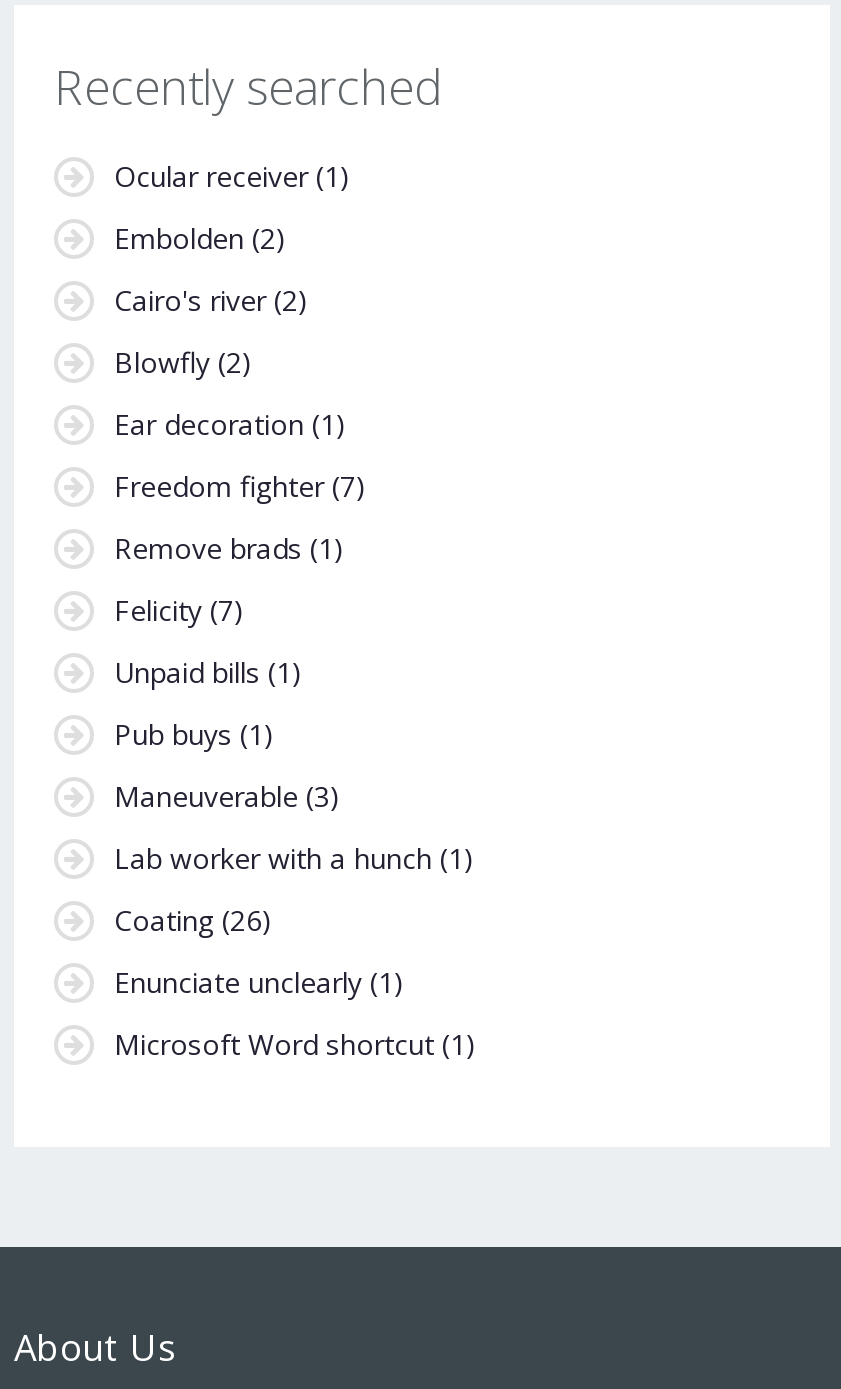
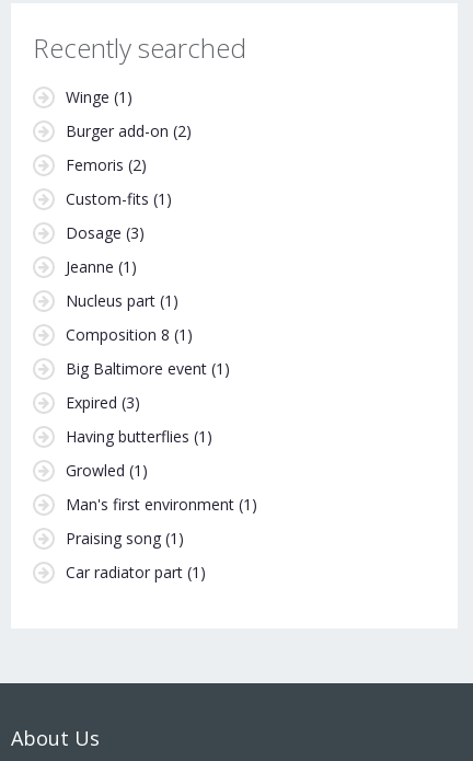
[114,157,350,195] Ocular receiver (1) -> [66,87,132,107] Winge (1)
[114,219,286,257] Embolden (2) -> [66,120,192,141] Burger add-on (2)
[114,281,308,319] Cairo's river (2) -> [66,154,147,175] Femoris (2)
[114,343,252,381] Blowfly (2) -> [66,188,172,209] Custom-fits (1)
[114,405,346,443] Ear decoration (1) -> [66,222,145,243] Dosage (3)
[114,467,366,505] Freedom fighter (7) -> [66,256,137,277] Jeanne (1)
[114,529,344,567] Remove brads (1) -> [66,290,178,311] Nucleus part (1)
[114,591,244,629] Felicity (7) -> [66,324,193,345] Composition 8 (1)
[114,653,302,691] Unpaid bills (1) -> [66,358,230,379] Big Baltimore event (1)
[114,715,274,753] Pub buys (1) -> [66,392,140,413] Expired (3)
[114,777,340,815] Maneuverable (3) -> [66,426,212,447] Having butterflies (1)
[114,839,474,877] Lab worker with a hunch (1) -> [66,460,148,481] Growled (1)
[114,901,272,939] Coating (26) -> [66,494,257,515] Man's first environment (1)
[114,963,404,1001] Enunciate unclearly (1) -> [66,528,184,549] Praising song (1)
[114,1025,476,1063] Microsoft Word shortcut (1) -> [66,562,206,583] Car radiator part (1)

